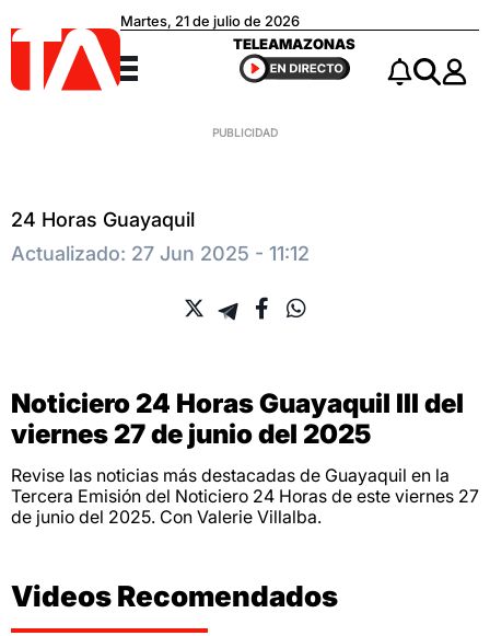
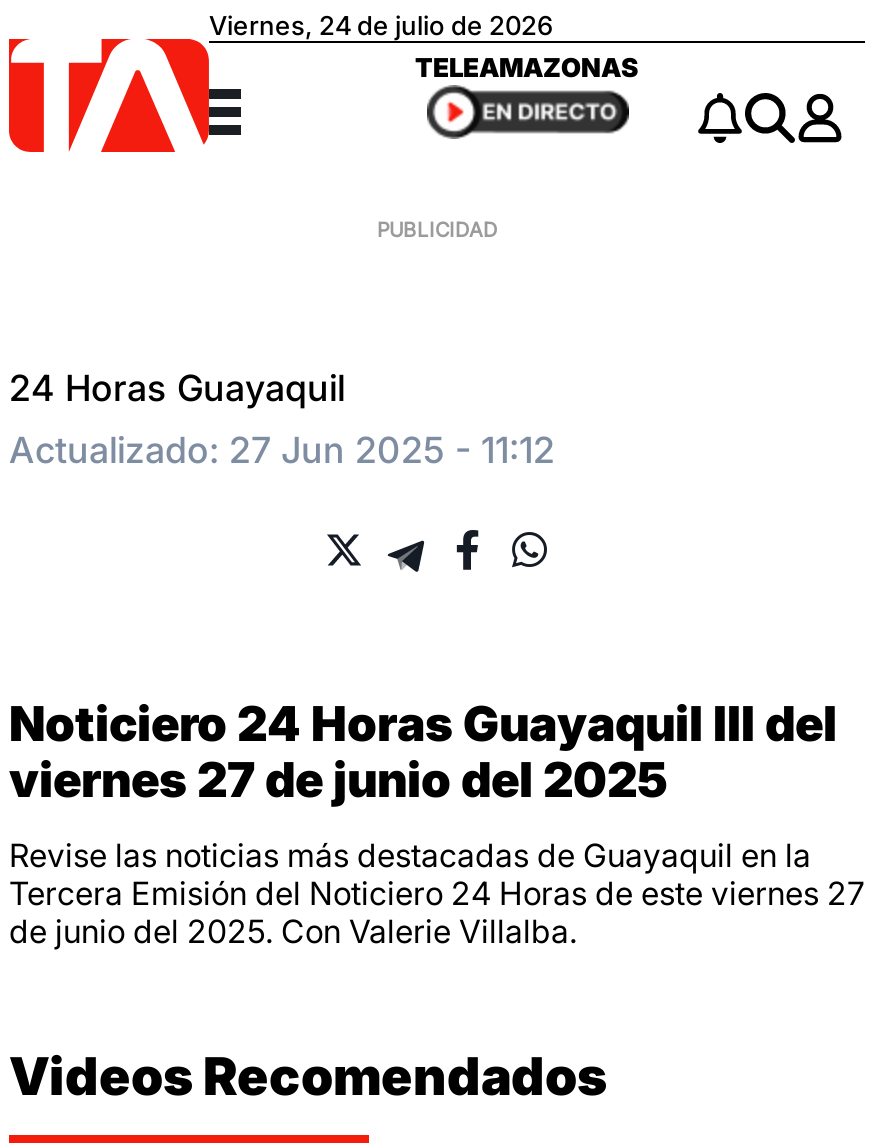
[120,12,300,30] Martes, 21 de julio de 2026 -> [209,10,553,42] Viernes, 24 de julio de 2026

